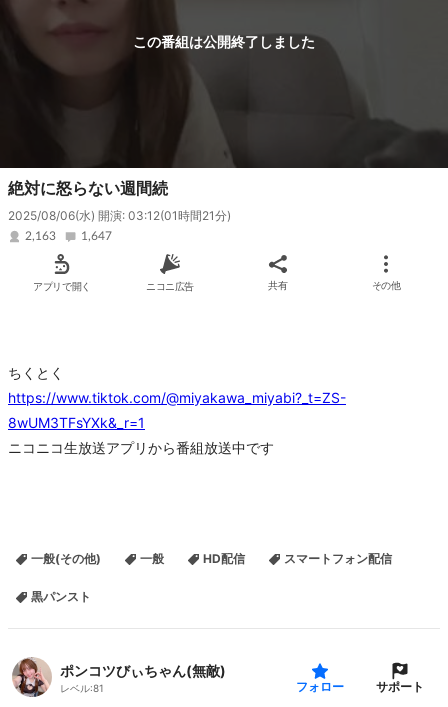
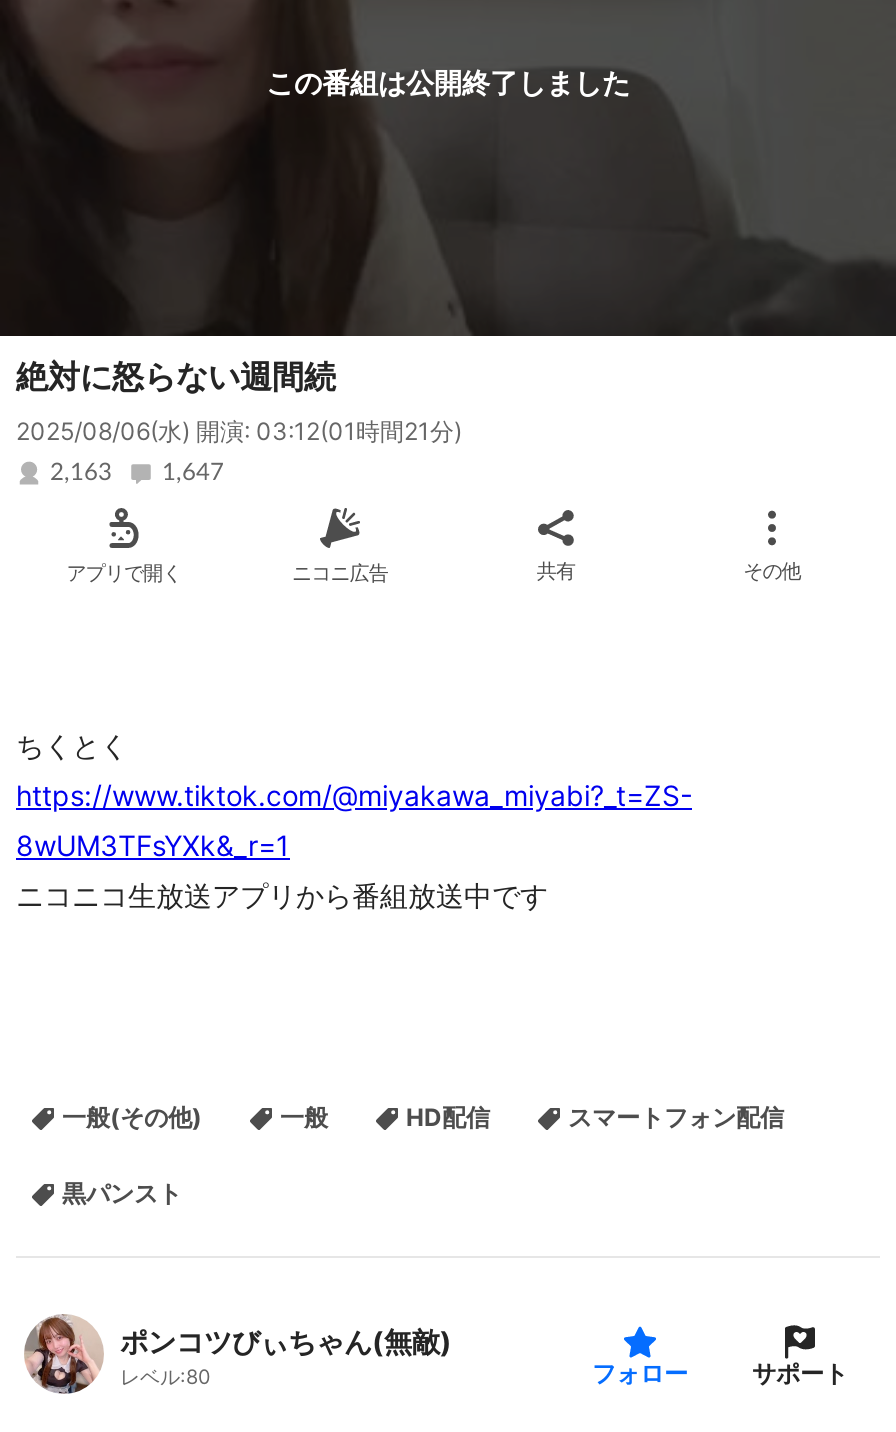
[60,681,104,693] レベル:81 -> [120,1363,210,1387] レベル:80

